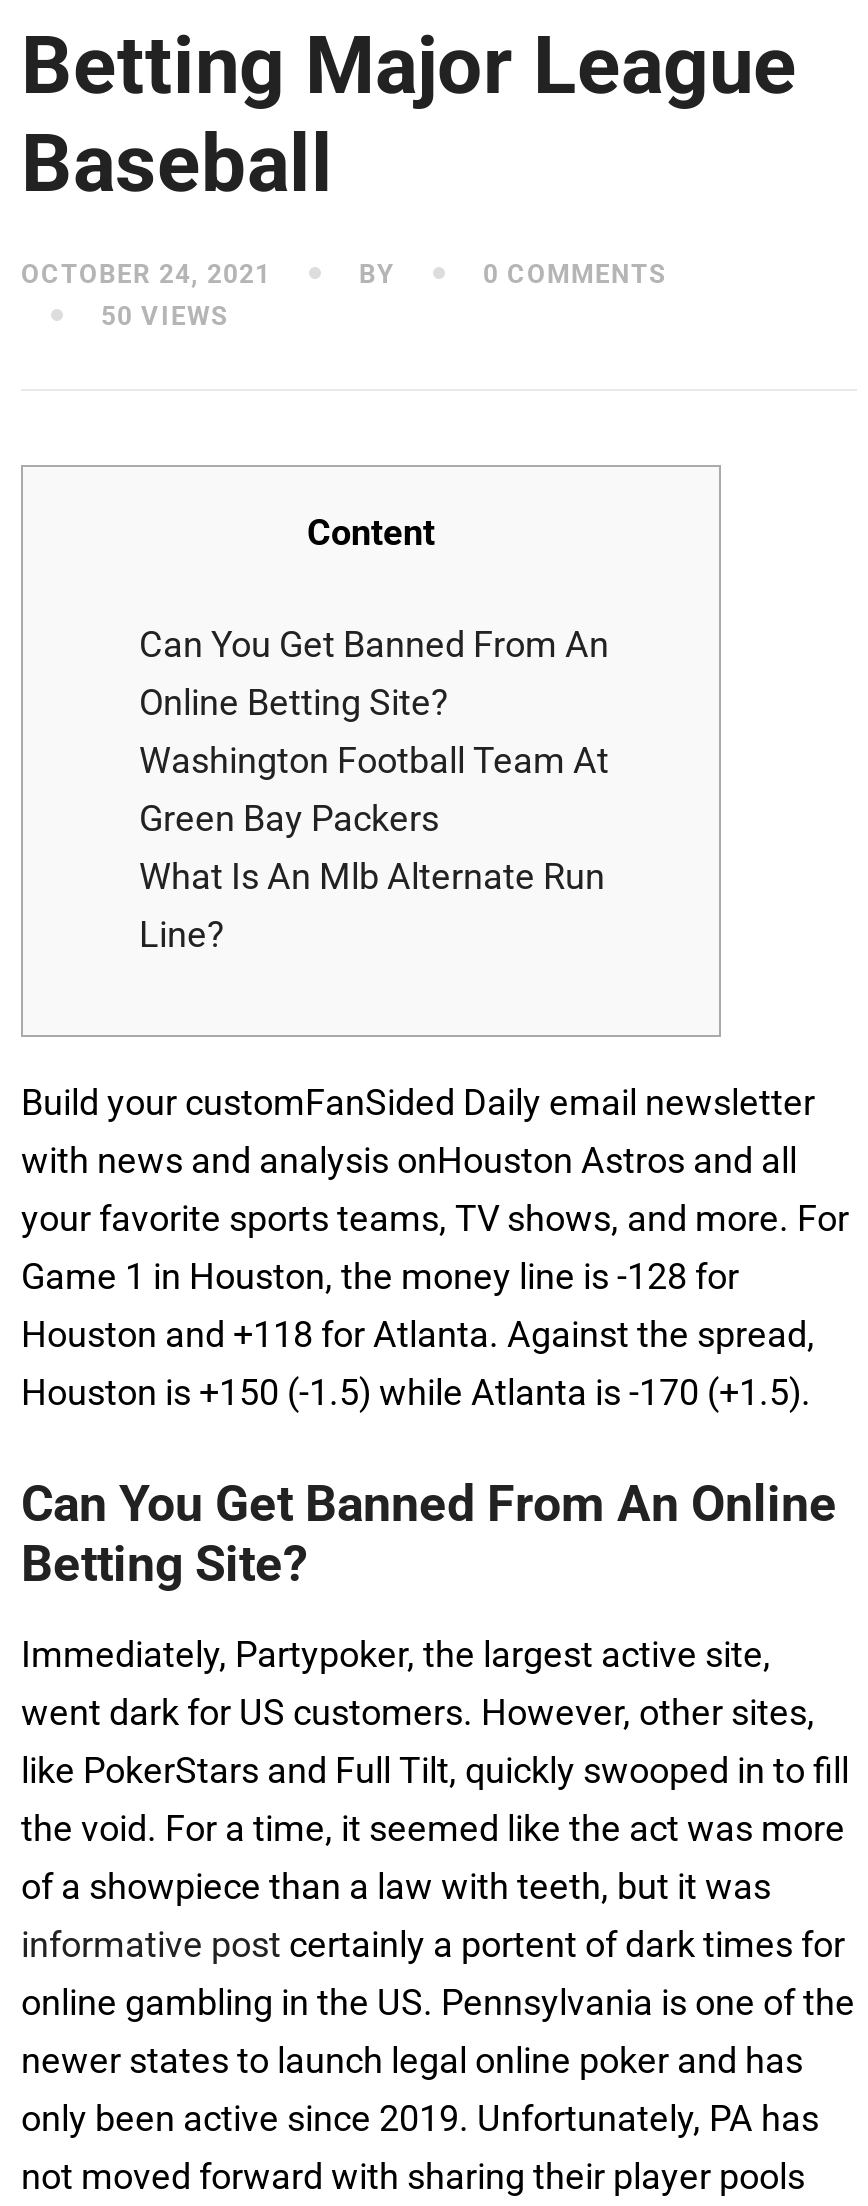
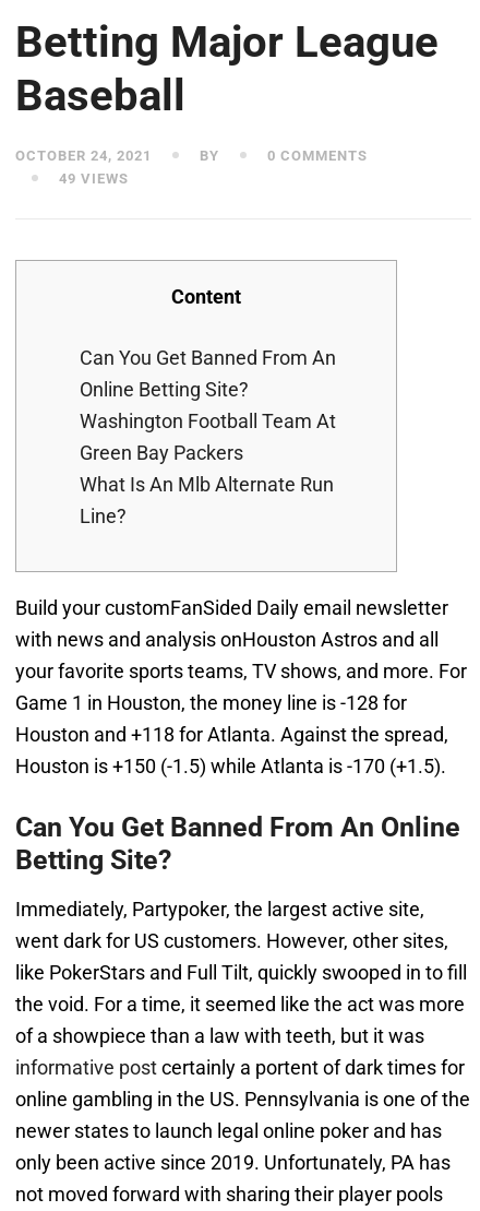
[93,301,229,331] 50 VIEWS -> [55,170,129,187] 49 VIEWS

